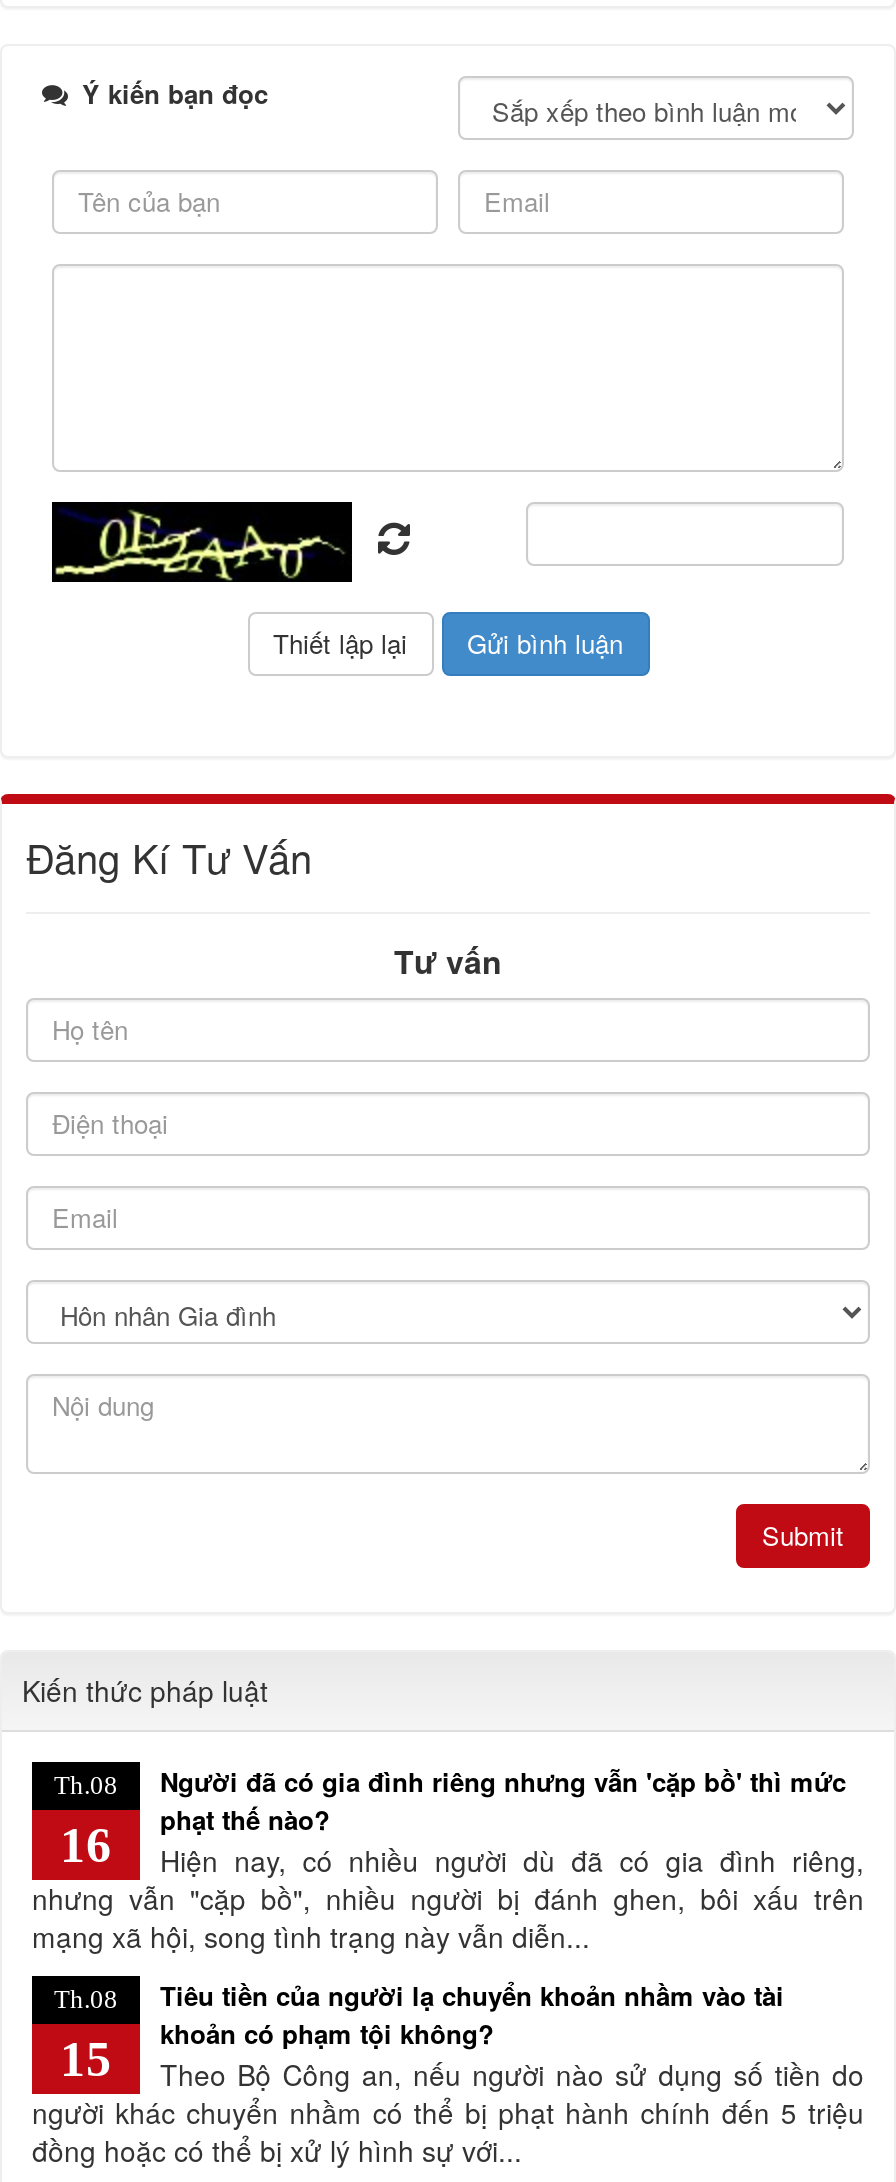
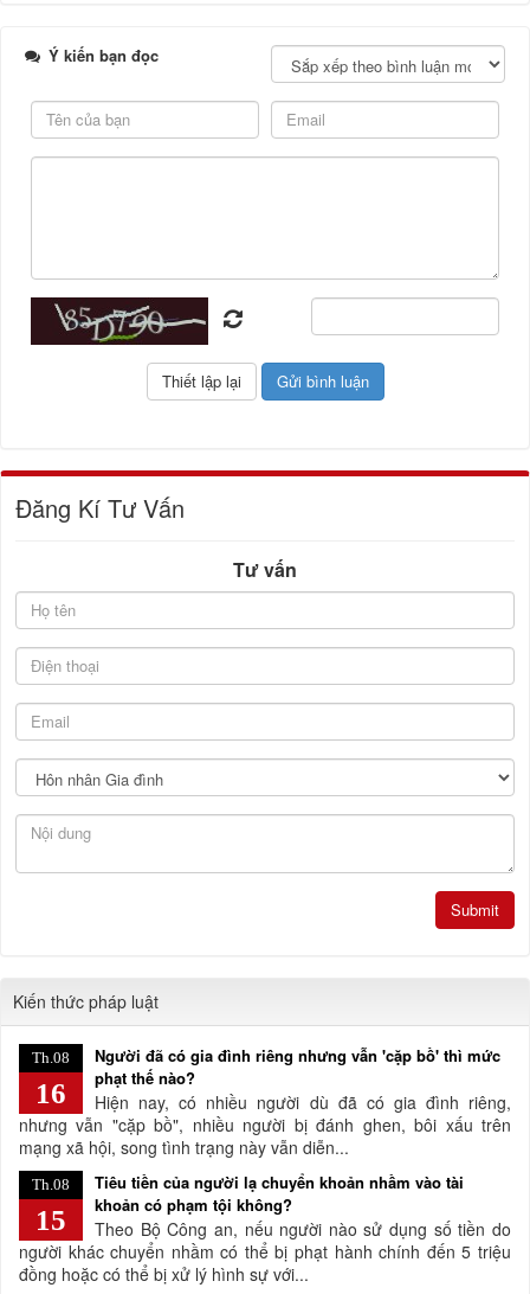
[52,502,352,582] [image] -> [31,297,208,345] [image]

